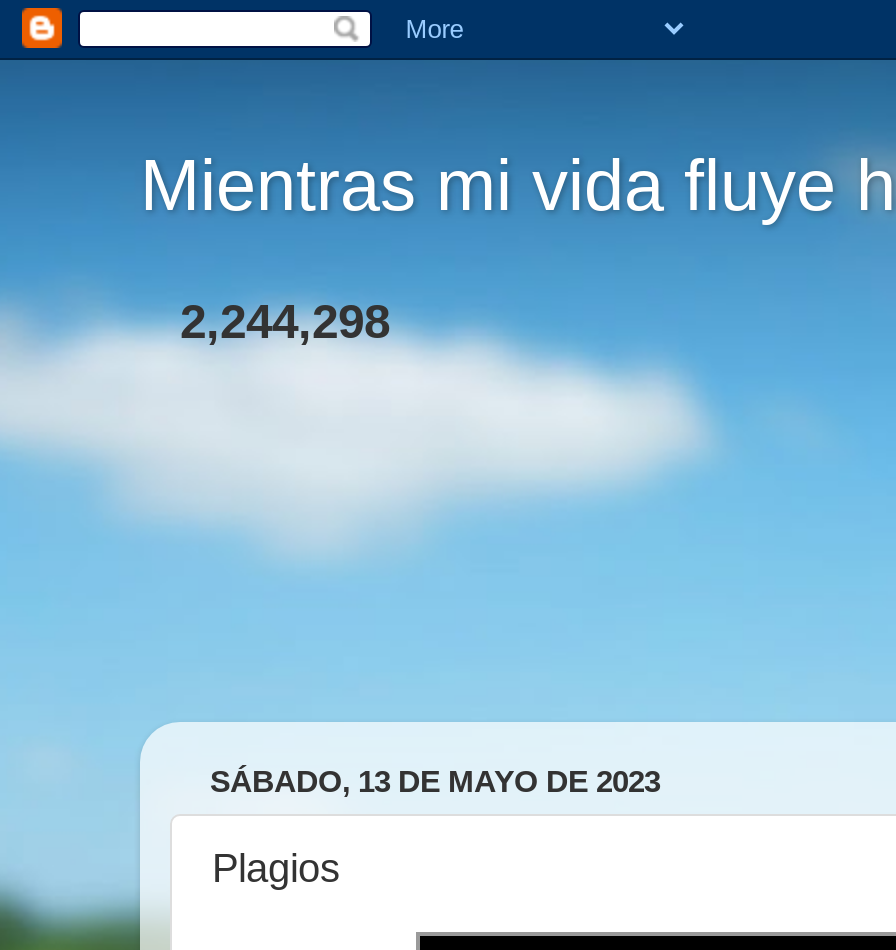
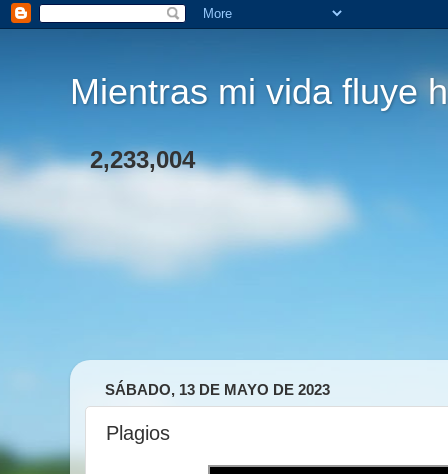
[180,294,390,348] 2,244,298 -> [90,146,195,173] 2,233,004

